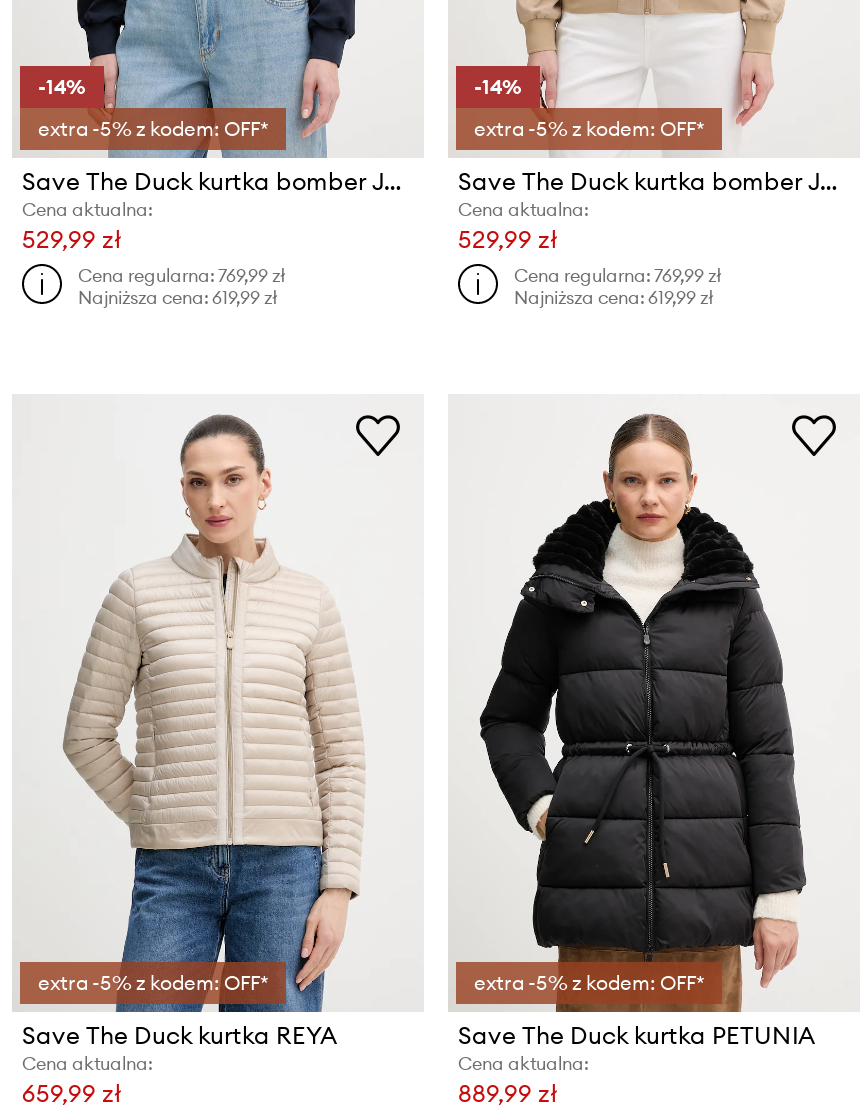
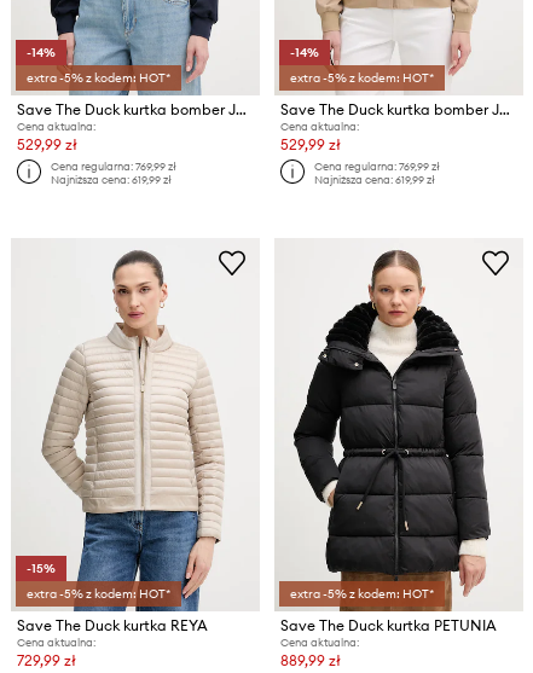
[38,116,268,142] extra -5% z kodem: OFF* -> [27,70,170,86] extra -5% z kodem: HOT*
[474,116,704,142] extra -5% z kodem: OFF* -> [290,70,434,86] extra -5% z kodem: HOT*
[38,970,268,996] extra -5% z kodem: OFF* -> [27,561,170,602] -15% | extra -5% z kodem: HOT*
[474,970,704,996] extra -5% z kodem: OFF* -> [290,586,434,602] extra -5% z kodem: HOT*
[22,1078,122,1108] 659,99 zł -> [17,651,76,670] 729,99 zł

